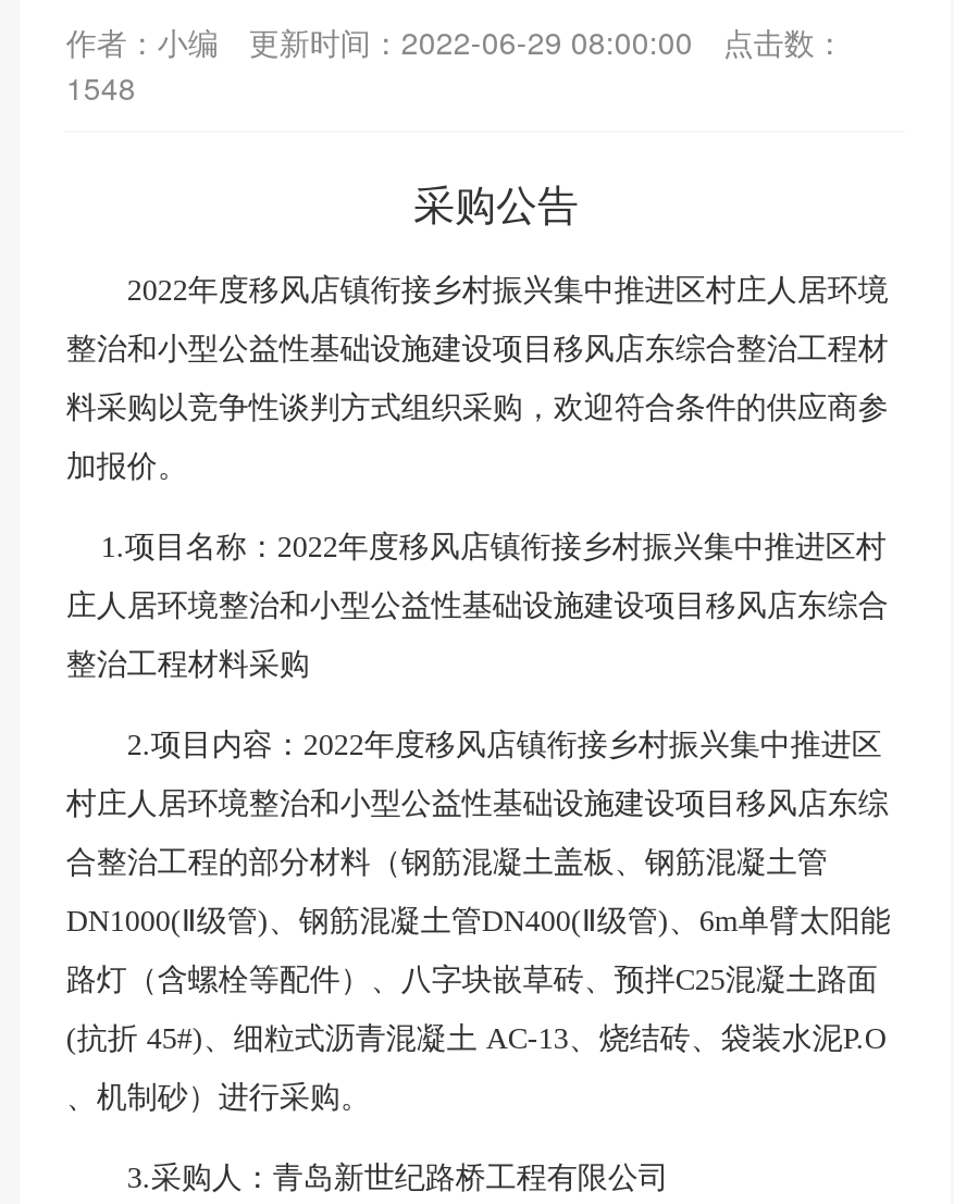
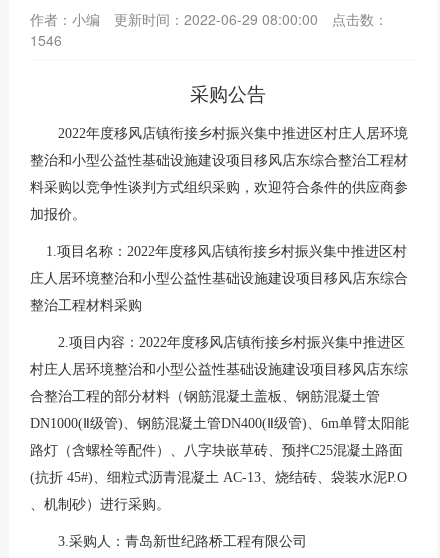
[66,65,136,108] 1548 -> [30,30,62,50] 1546

